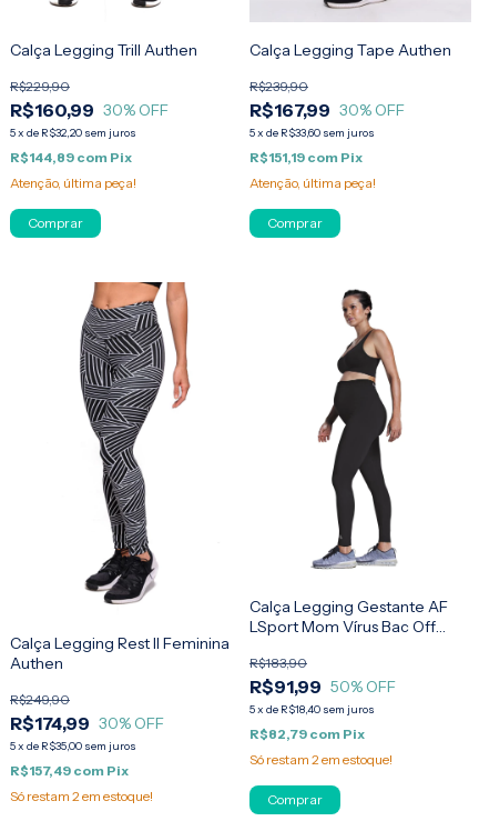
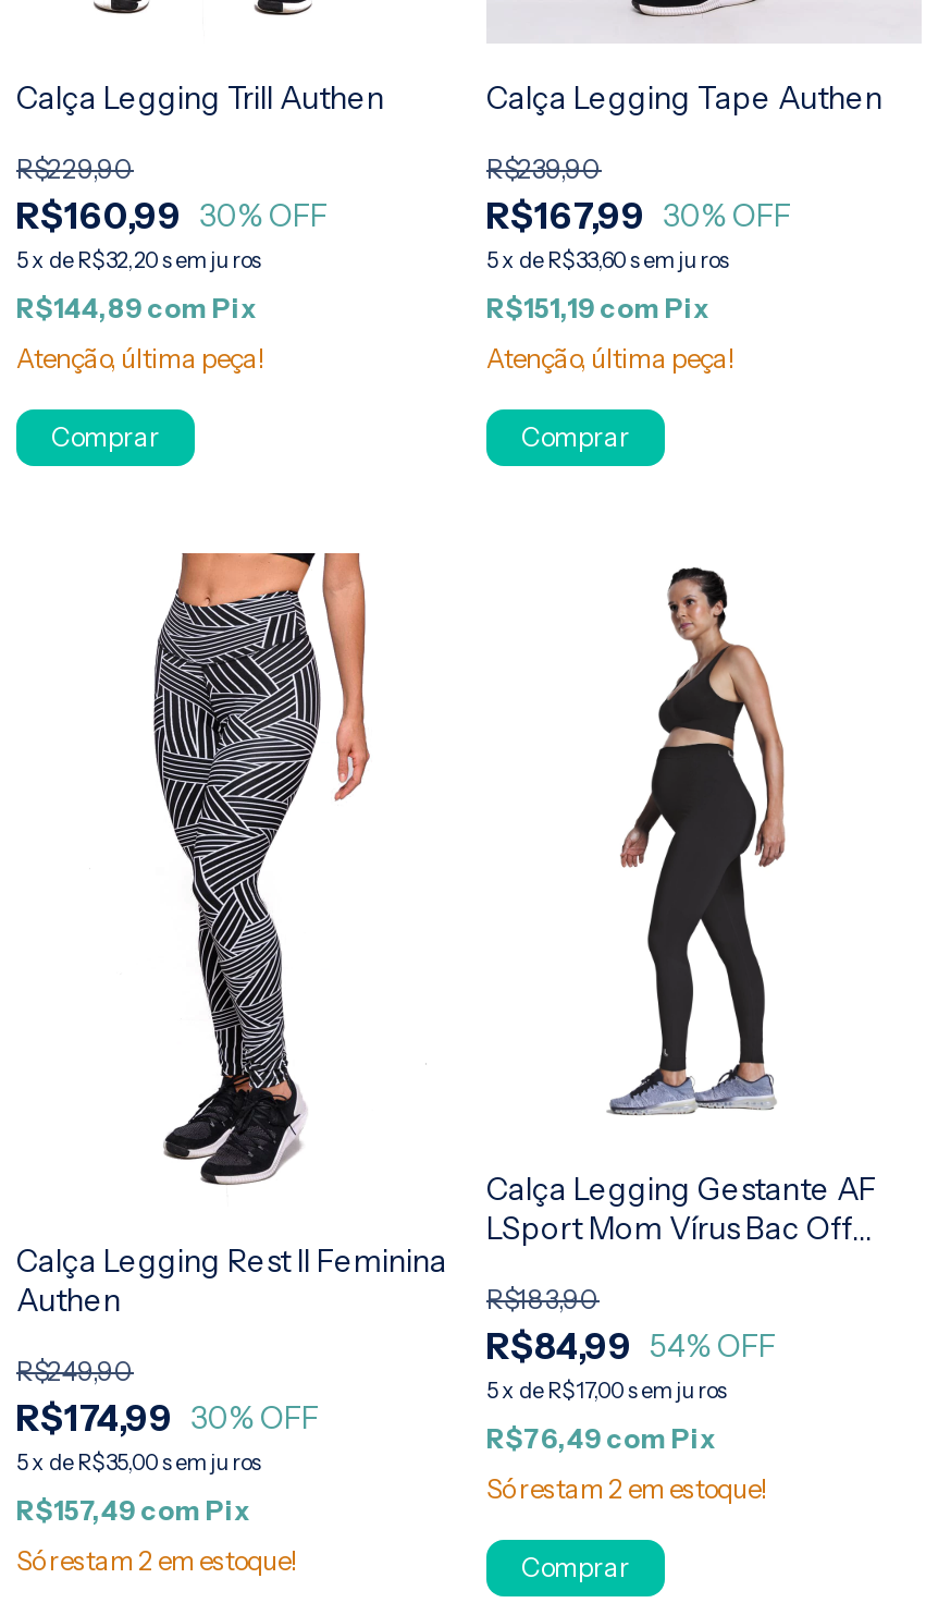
[249,676,322,698] R$91,99 -> [486,1325,632,1368] R$84,99
[330,677,396,697] 50% OFF -> [650,1327,776,1366] 54% OFF
[249,702,375,717] 5 x de R$18,40 sem juros -> [486,1377,730,1405] 5 x de R$17,00 sem juros
[249,726,365,742] R$82,79 com Pix -> [486,1423,715,1455] R$76,49 com Pix

